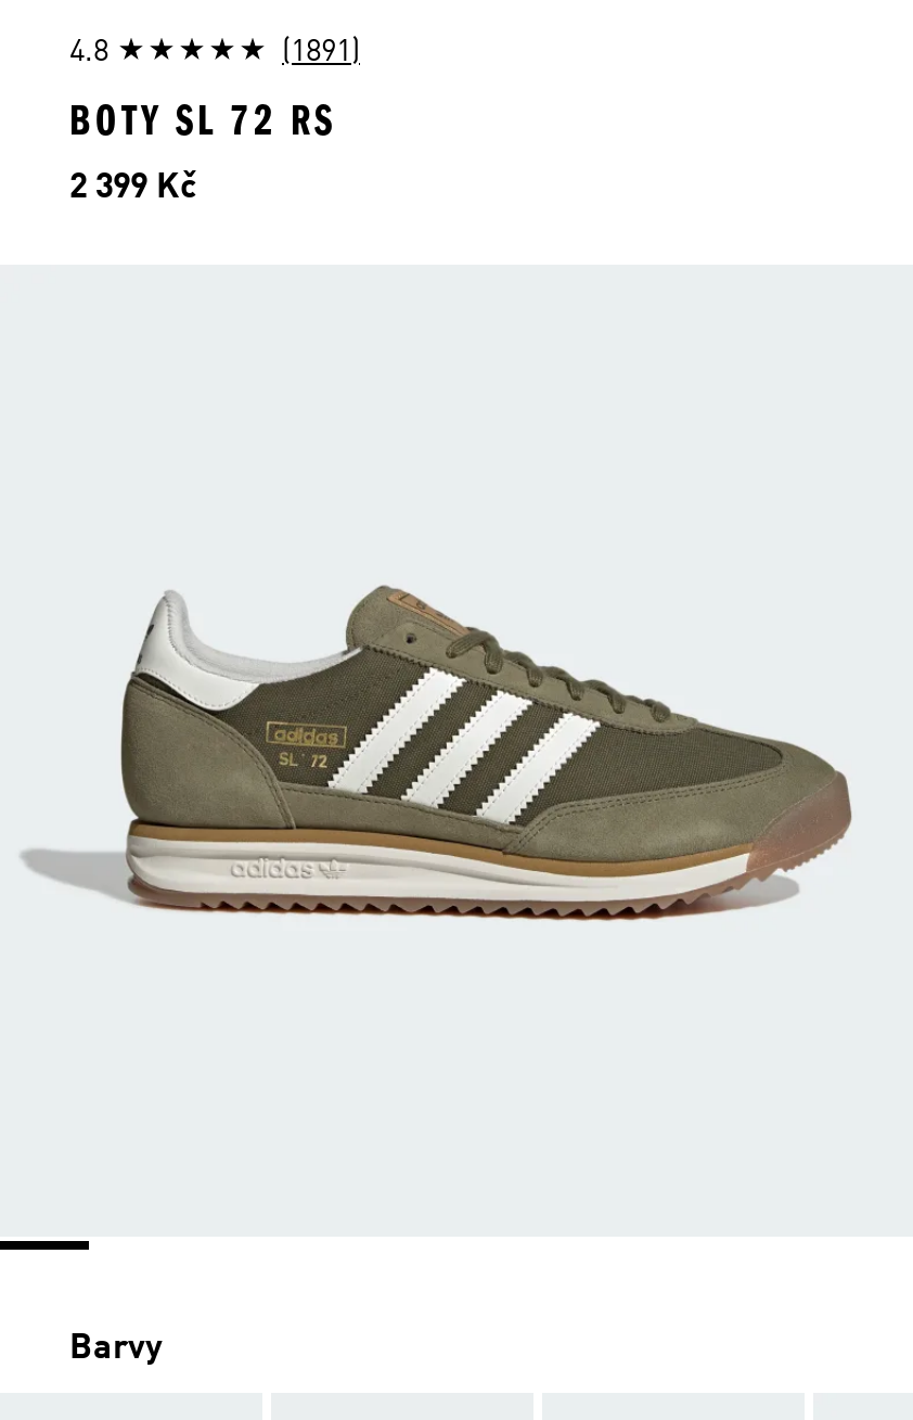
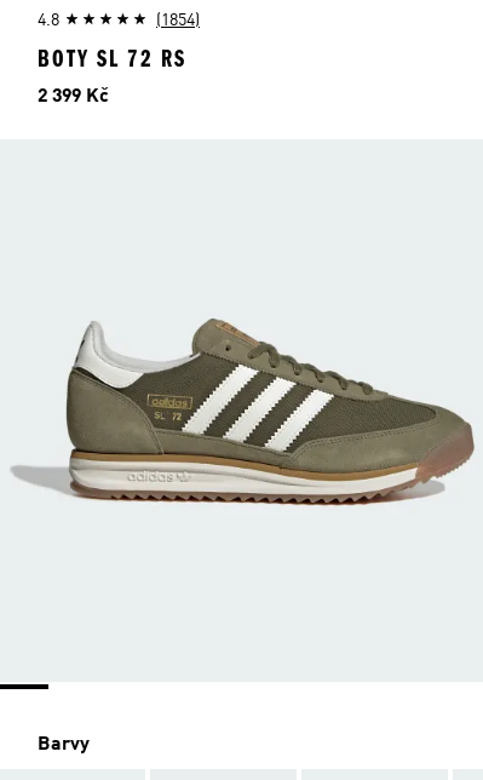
[282,37,360,67] (1891) -> [156,12,200,29] (1854)

